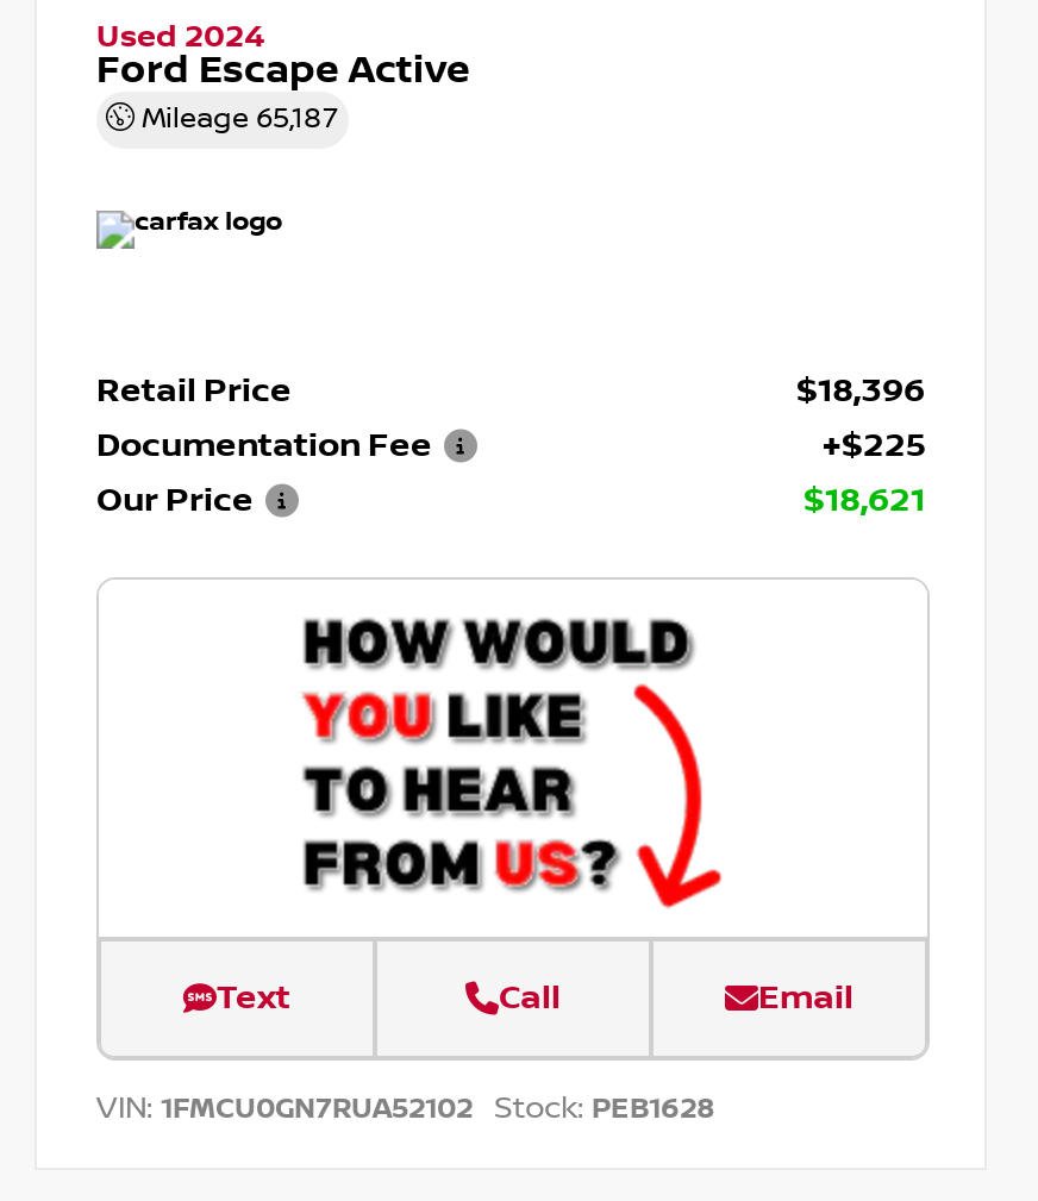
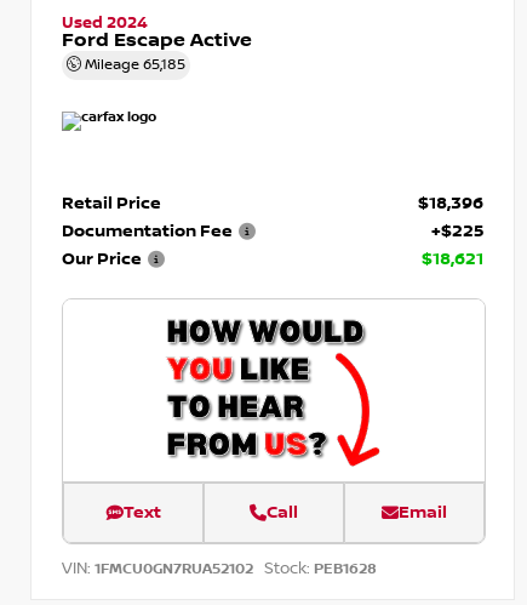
[135,100,339,136] Mileage 65,187 -> [81,55,185,73] Mileage 65,185

